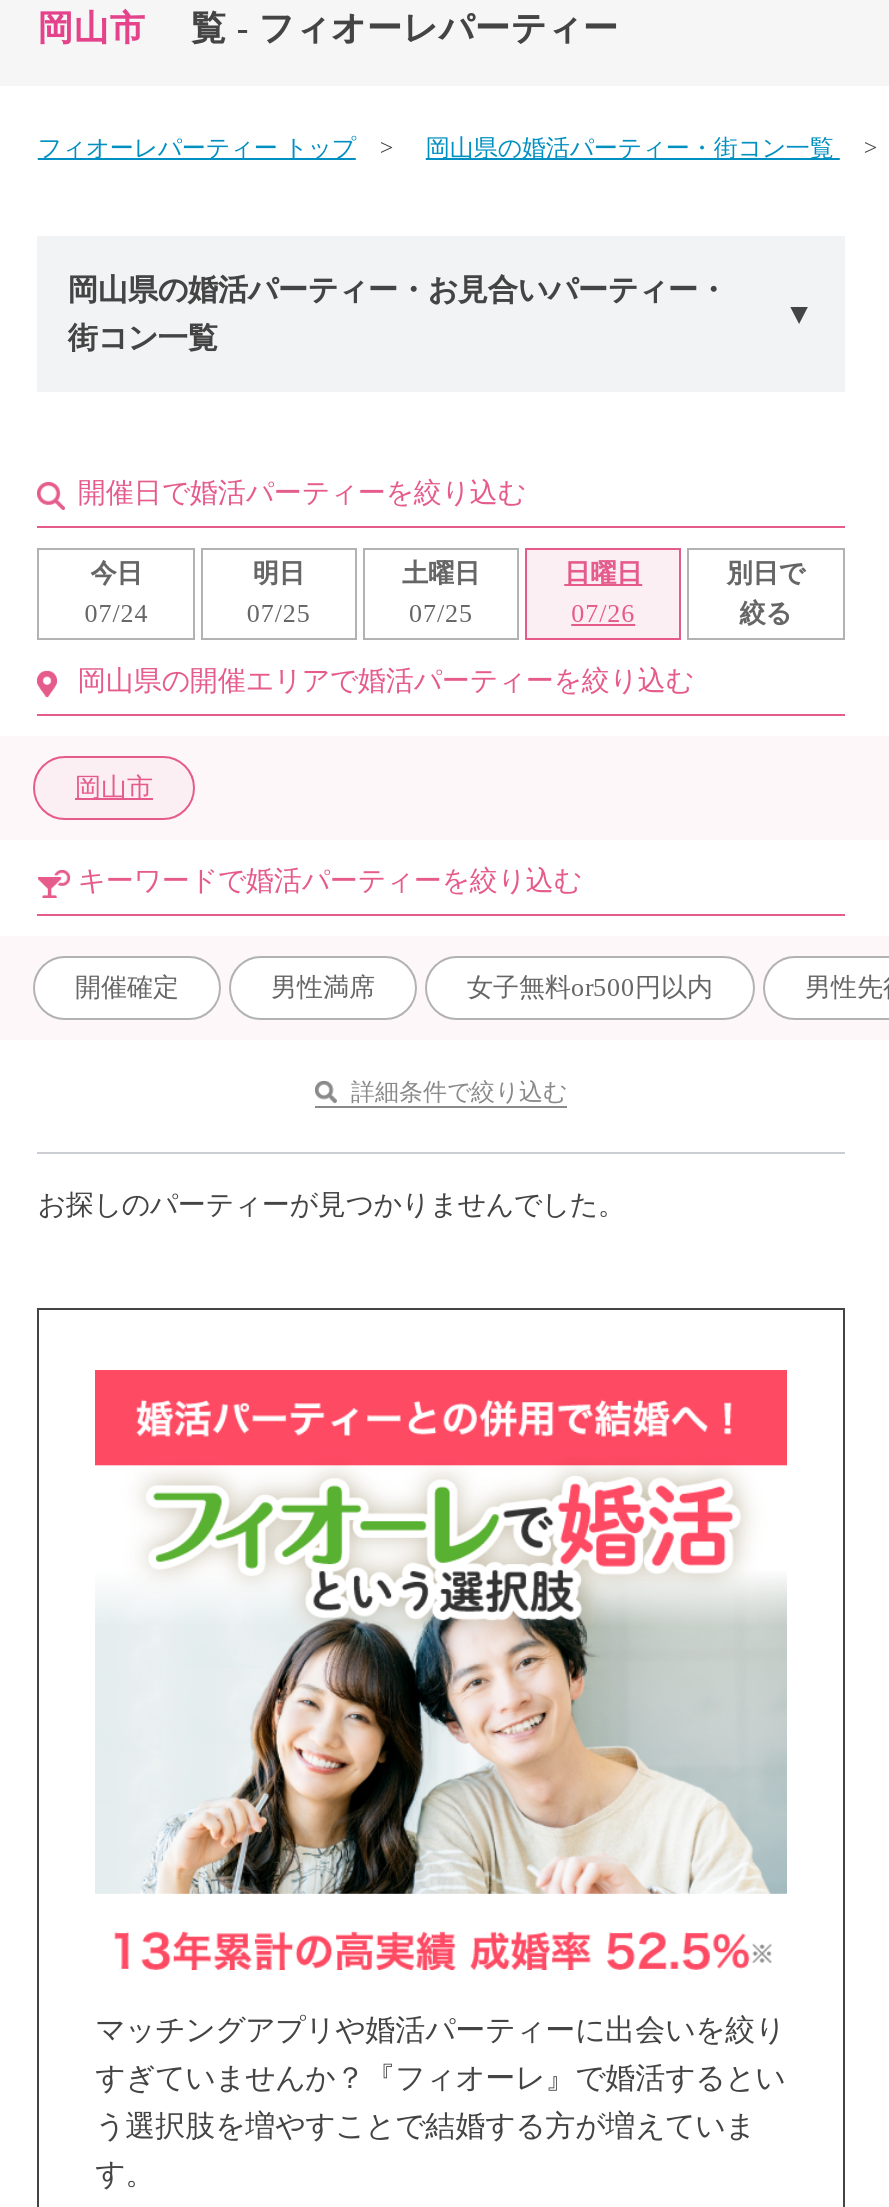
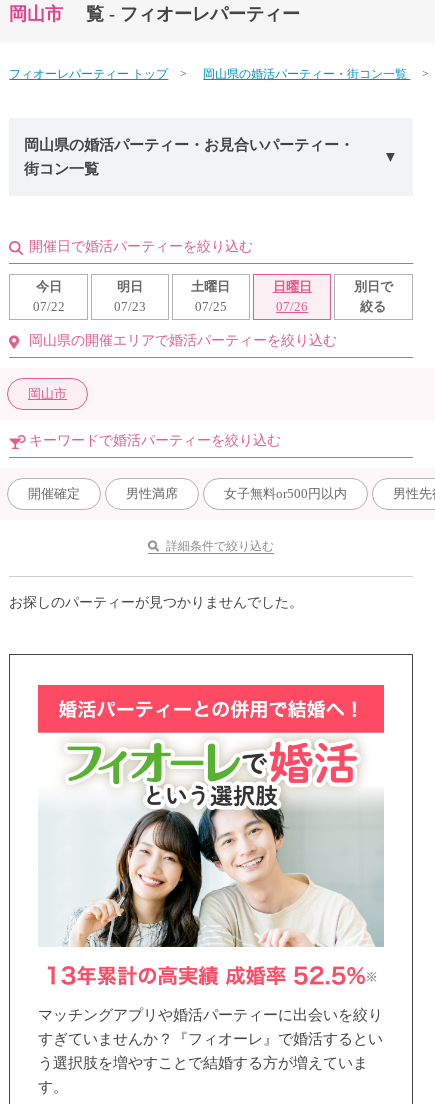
[84,598,148,628] 07/24 -> [33,299,65,314] 07/22
[247,598,311,628] 07/25 -> [114,299,146,314] 07/23

